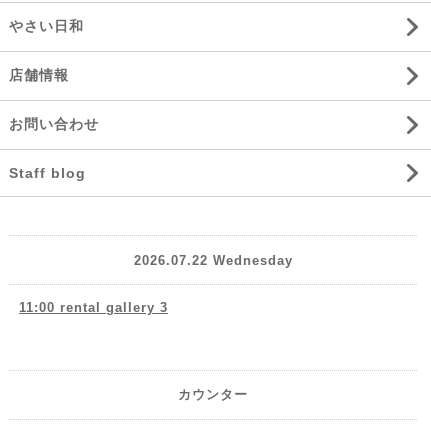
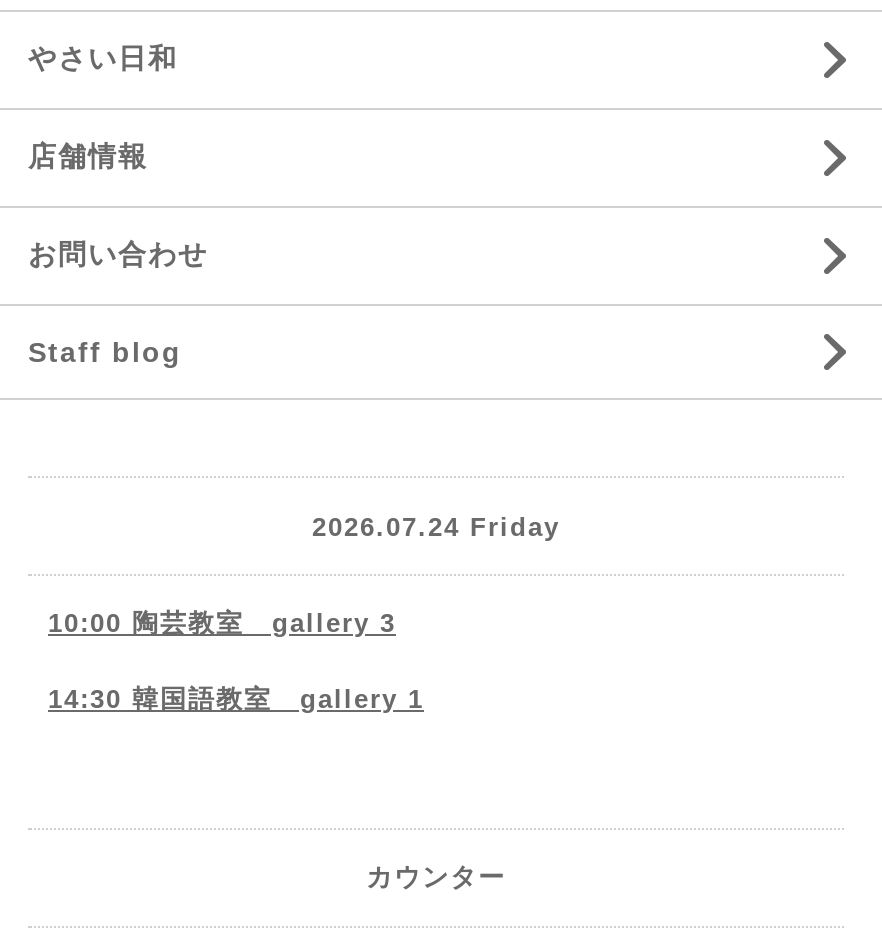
[19,252,292,315] 2026.07.22 Wednesday | 11:00 rental gallery 3 -> [48,511,560,714] 2026.07.24 Friday | 10:00 陶芸教室 gallery 3 | 14:30 韓国語教室 gallery 1

